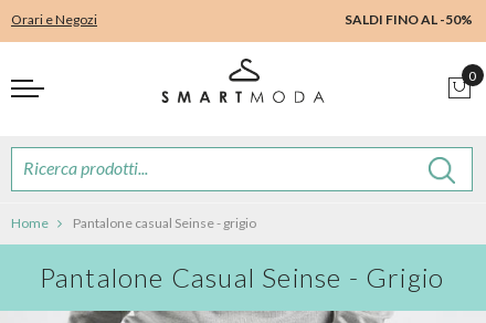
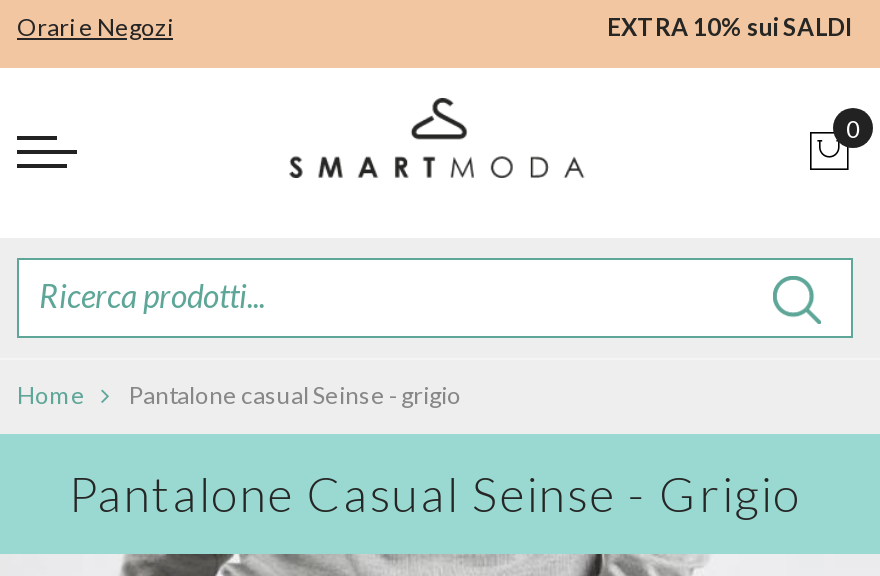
[345,11,473,28] SALDI FINO AL -50% -> [607,12,853,42] EXTRA 10% sui SALDI

